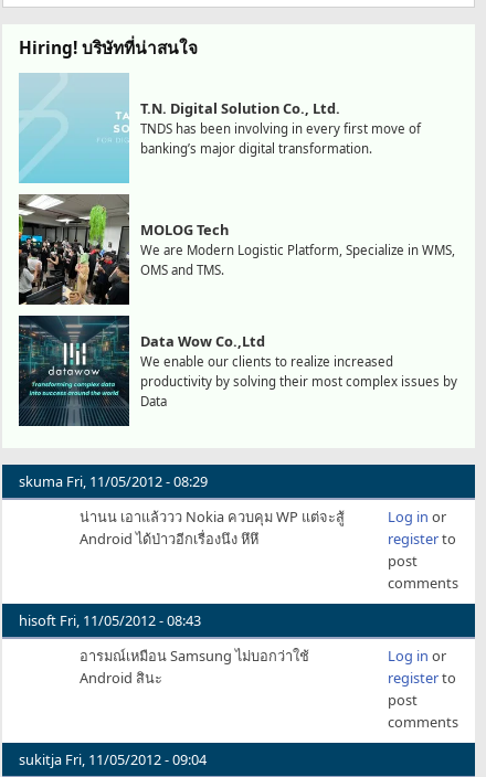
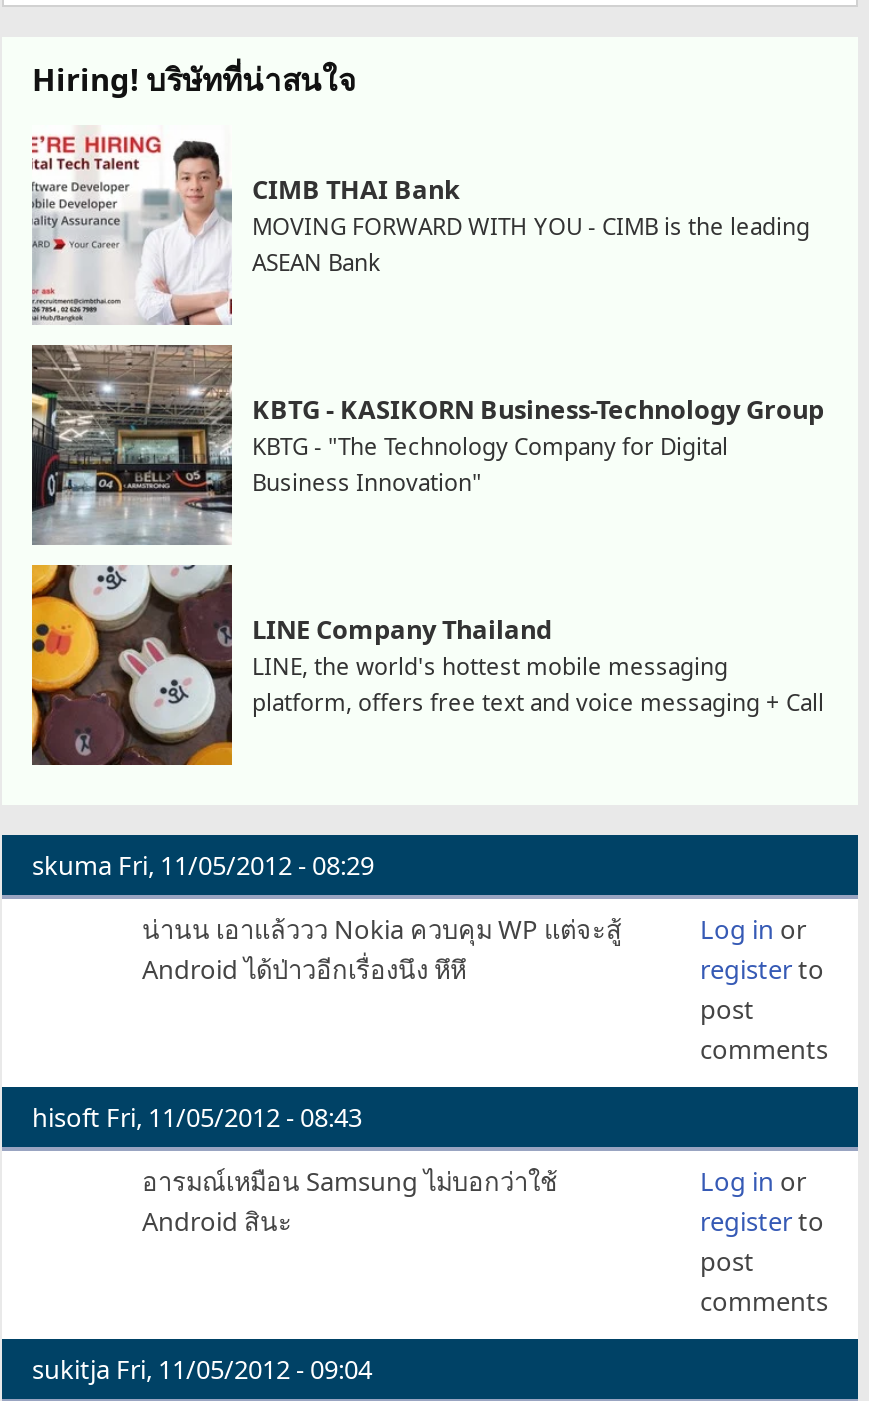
[19,73,421,184] [image] | T.N. Digital Solution Co., Ltd. | TNDS has been involving in every first move of | banking’s major digital transformation. -> [32,127,810,327] [image] | CIMB THAI Bank | MOVING FORWARD WITH YOU - CIMB is the leading | ASEAN Bank
[18,194,455,306] [image] | MOLOG Tech | We are Modern Logistic Platform, Specialize in WMS, | OMS and TMS. -> [32,345,824,545] [image] | KBTG - KASIKORN Business-Technology Group | KBTG - "The Technology Company for Digital | Business Innovation"
[18,315,457,427] [image] | Data Wow Co.,Ltd | We enable our clients to realize increased | productivity by solving their most complex issues by | Data -> [30,563,824,767] [image] | LINE Company Thailand | LINE, the world's hottest mobile messaging | platform, offers free text and voice messaging + Call

